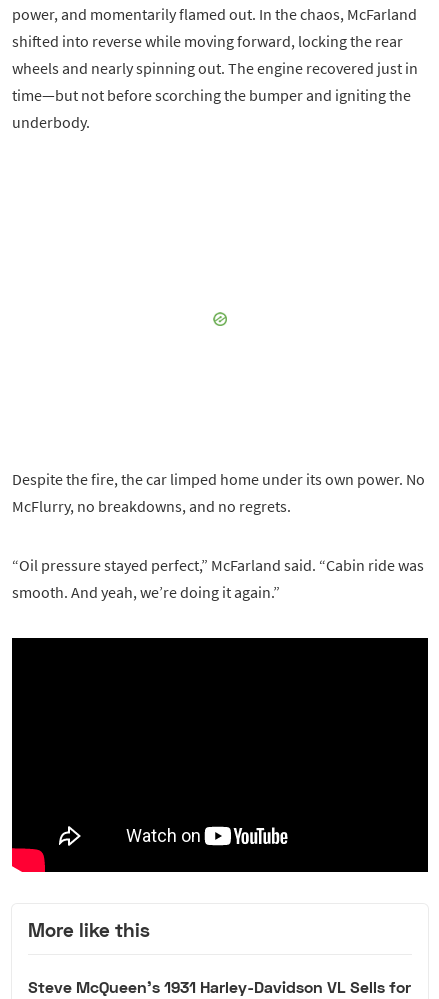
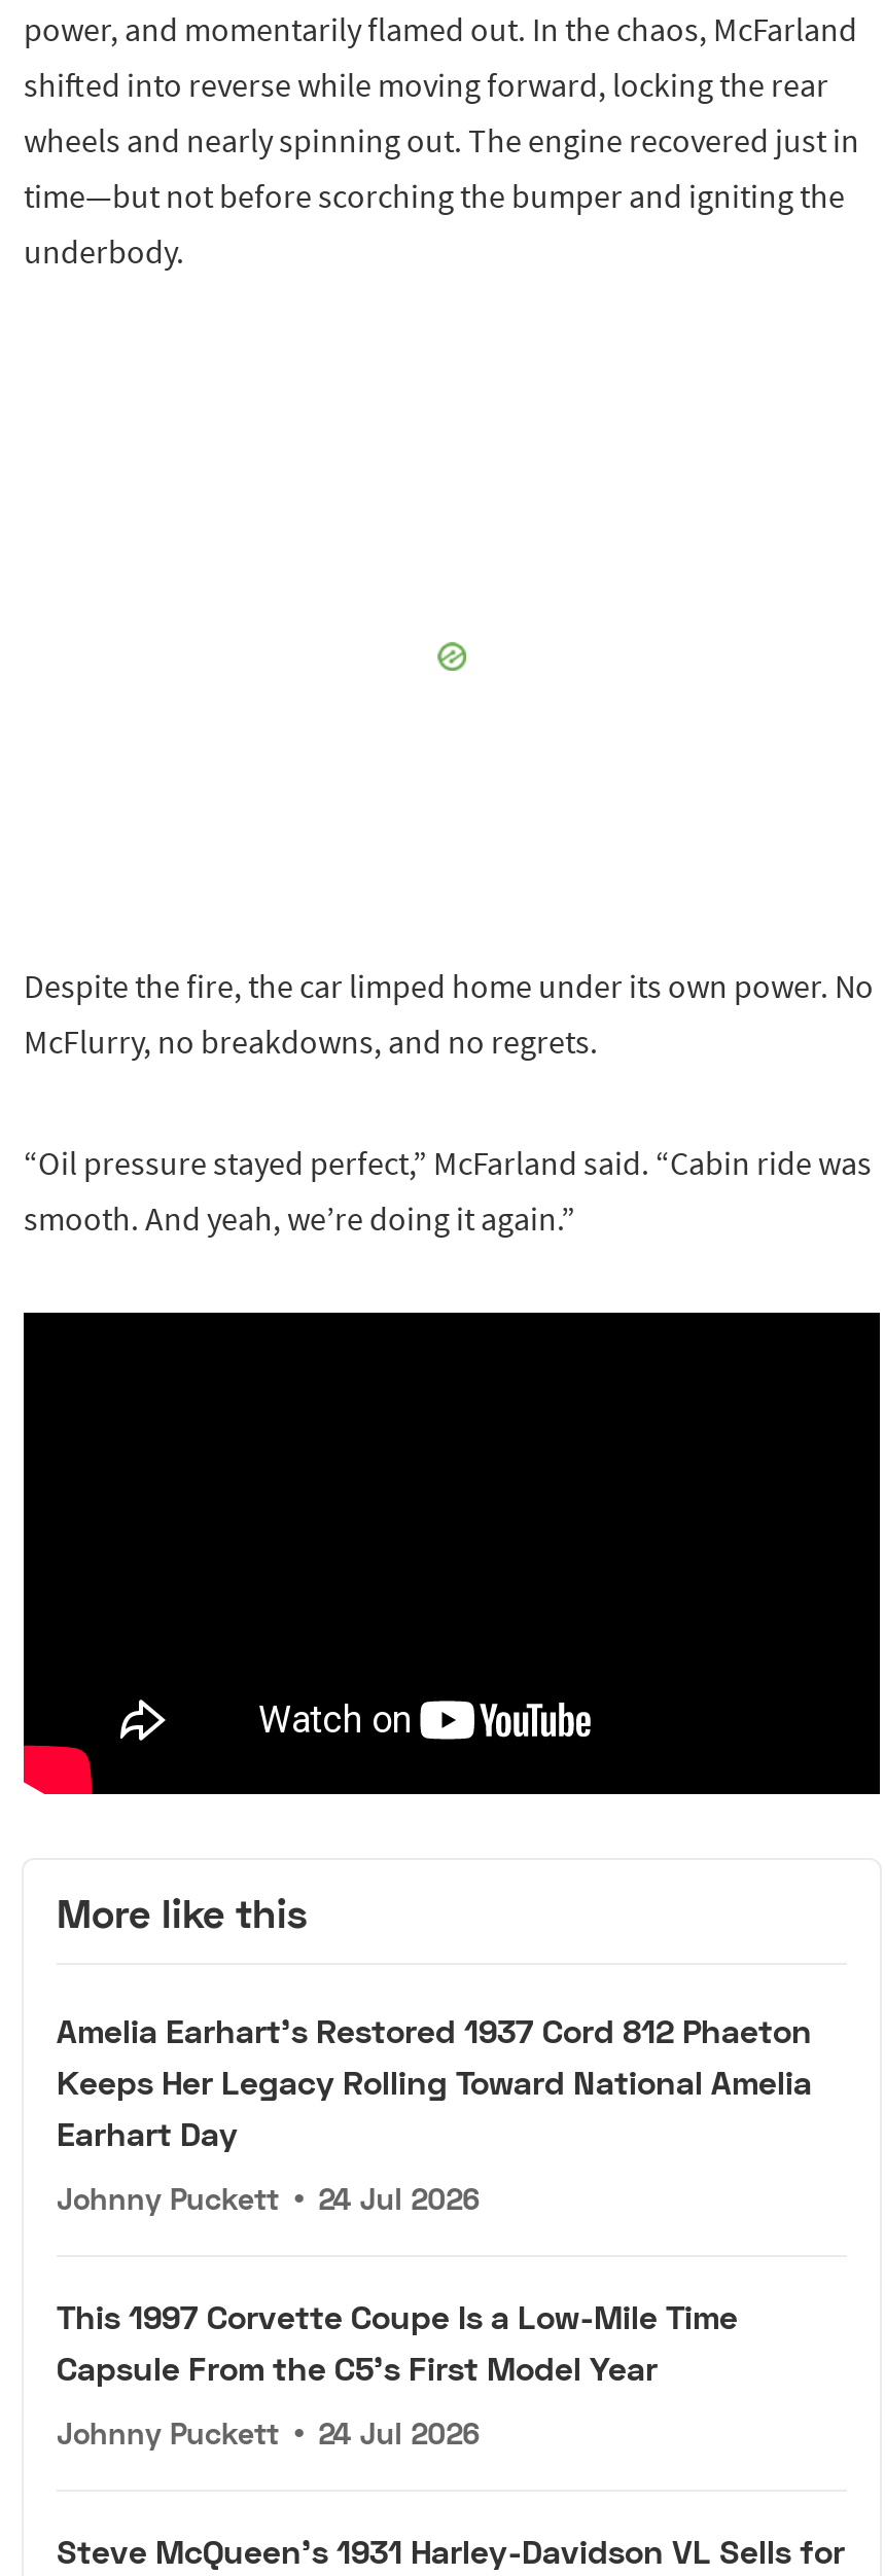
none -> [57,2010,812,2450] Amelia Earhart's Restored 1937 Cord 812 Phaeton | Keeps Her Legacy Rolling Toward National Amelia | Earhart Day | Johnny Puckett • 24 Jul 2026 | This 1997 Corvette Coupe Is a Low-Mile Time | Capsule From the C5's First Model Year | Johnny Puckett • 24 Jul 2026

